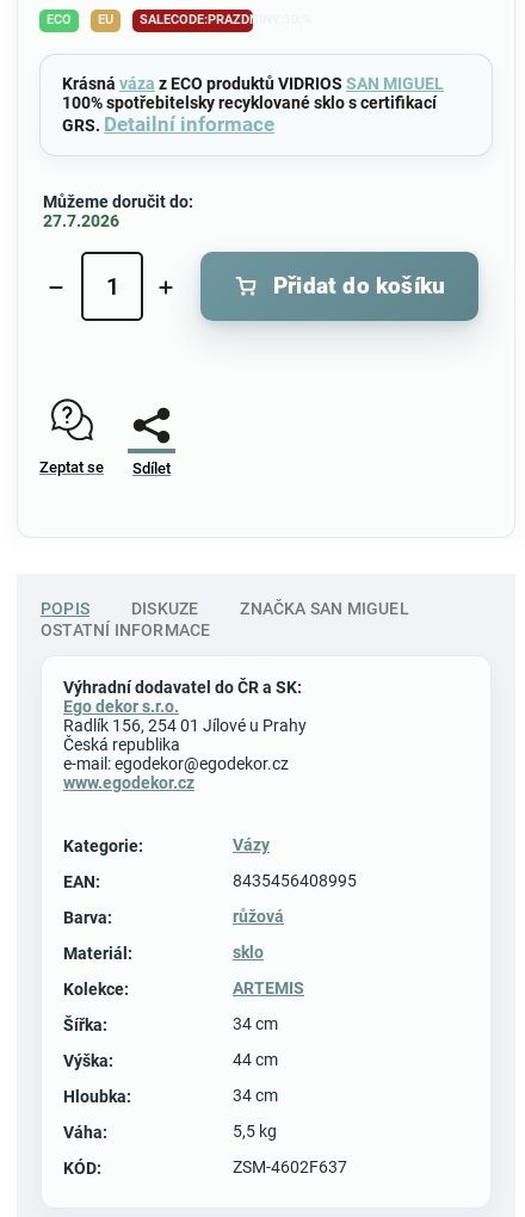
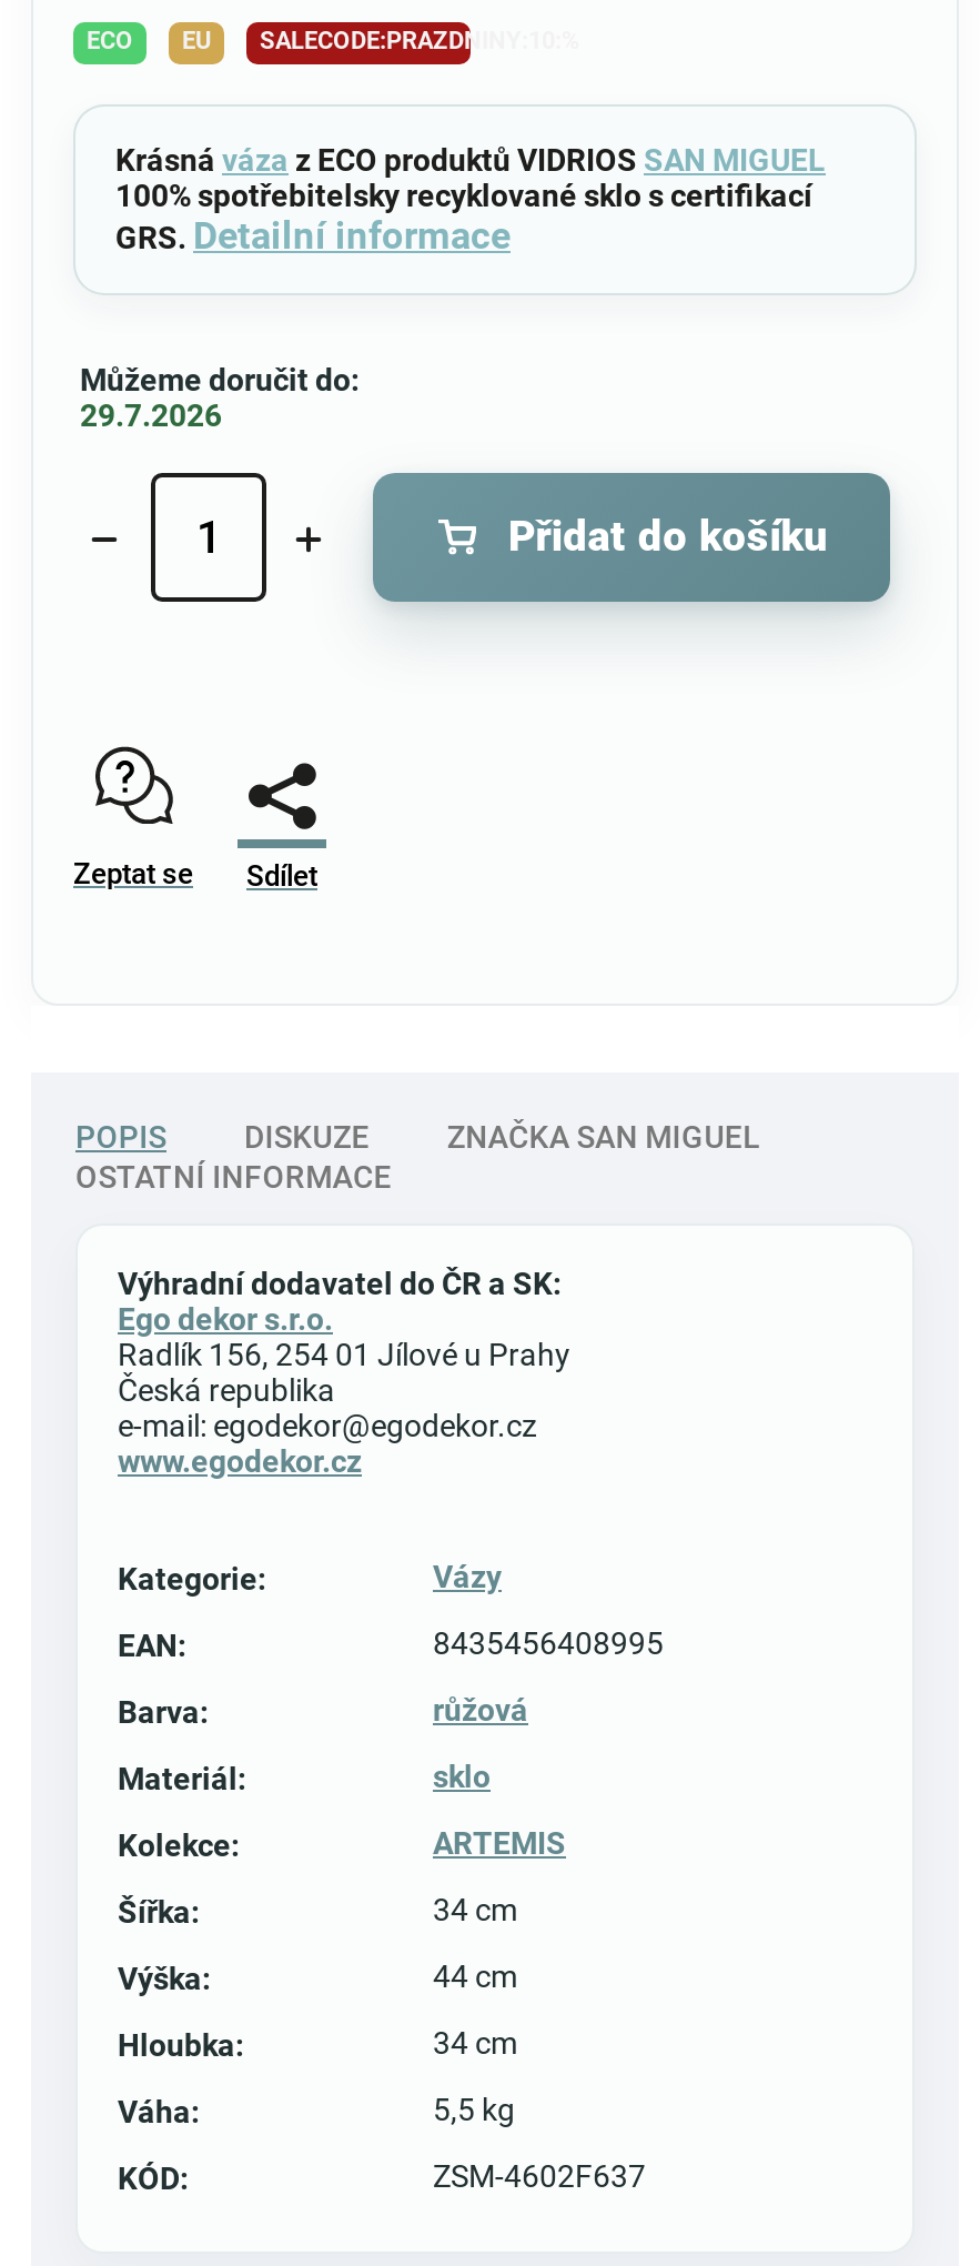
[43,211,119,230] 27.7.2026 -> [80,397,222,433] 29.7.2026

